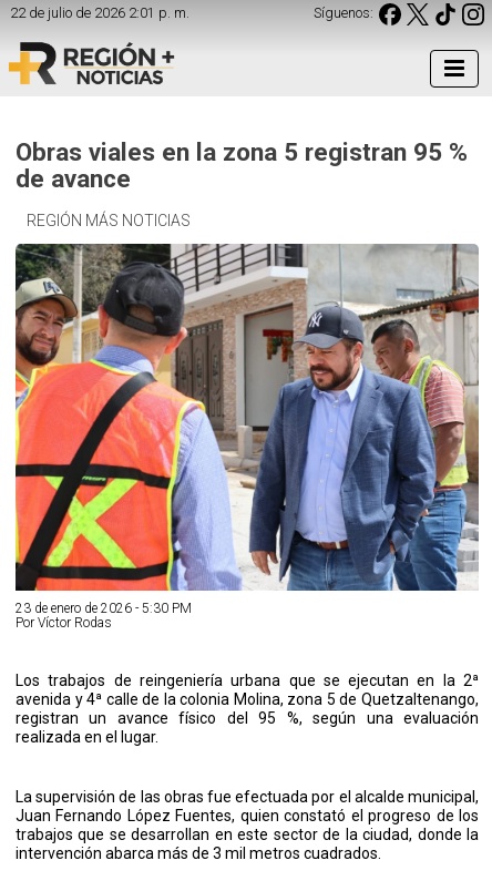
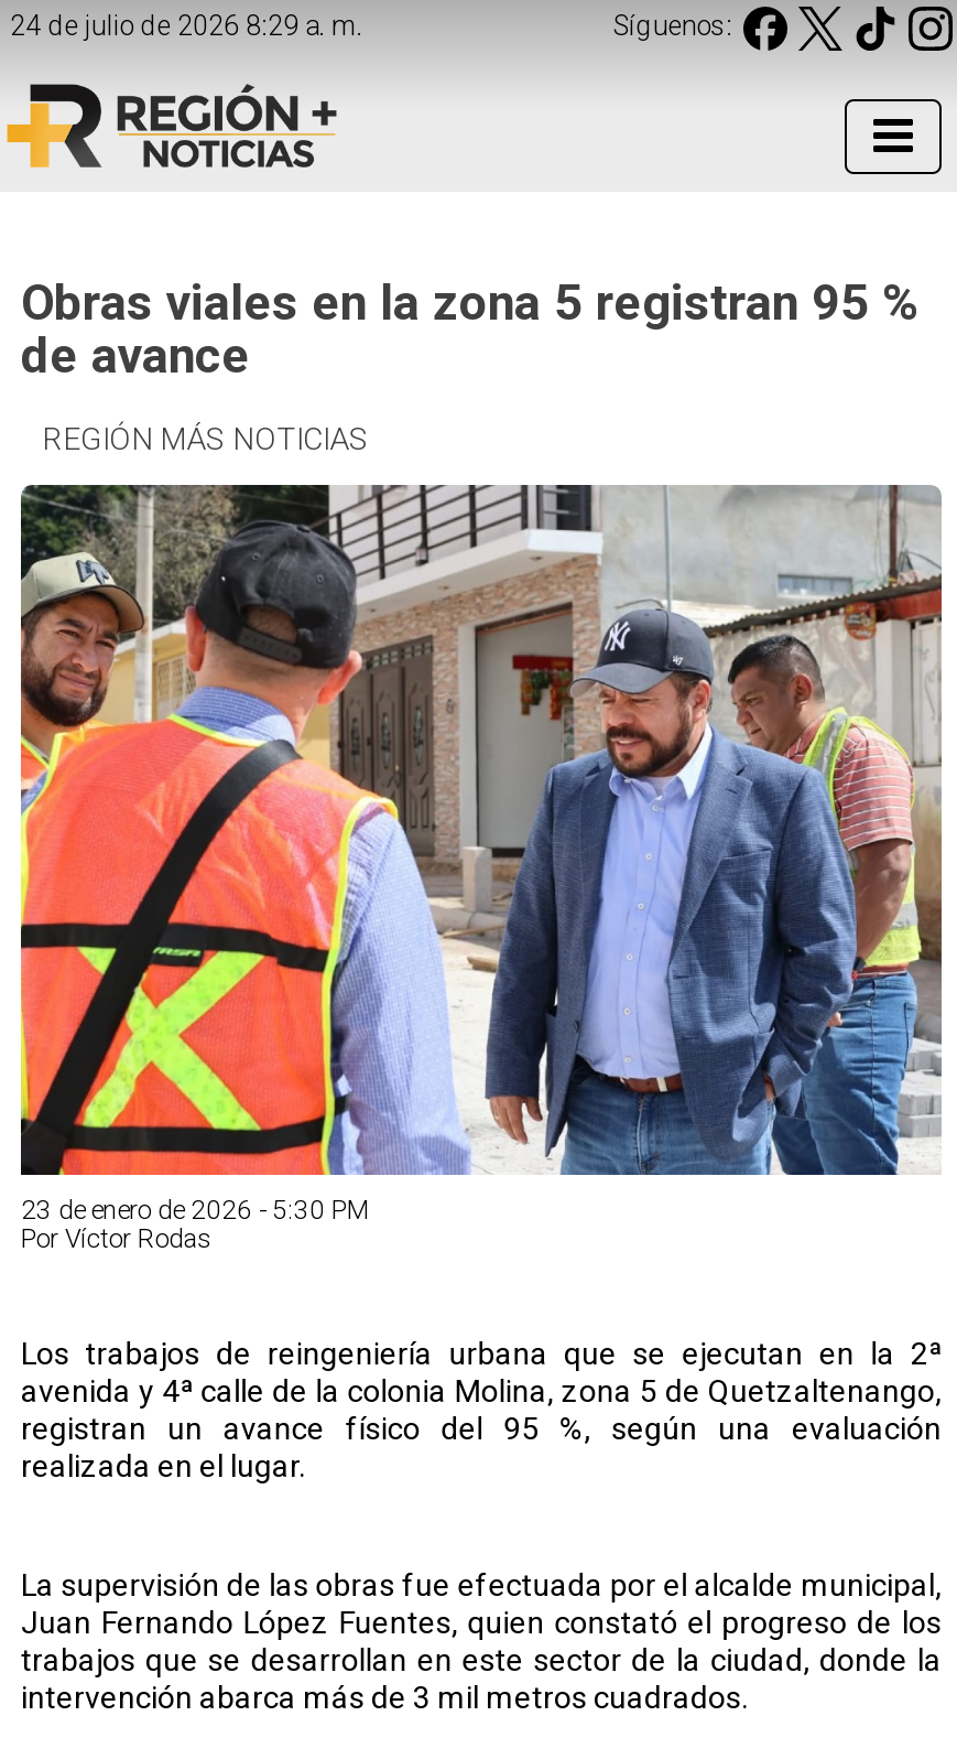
[10,4,189,21] 22 de julio de 2026 2:01 p. m. -> [10,8,362,41] 24 de julio de 2026 8:29 a. m.

